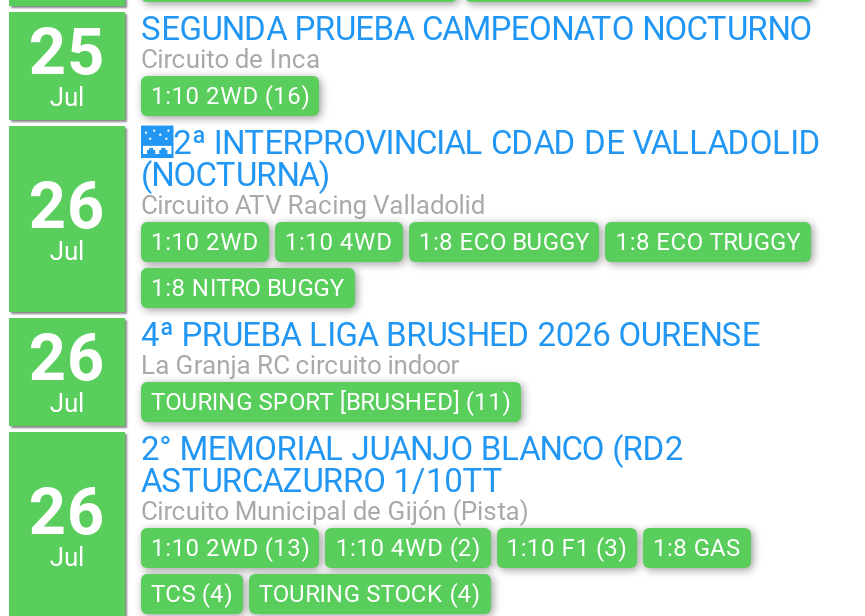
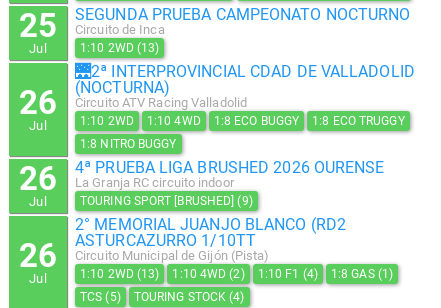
[151,82,310,110] 1:10 2WD (16) -> [80,41,159,55] 1:10 2WD (13)
[151,388,511,416] TOURING SPORT [BRUSHED] (11) -> [80,194,253,208] TOURING SPORT [BRUSHED] (9)
[506,534,740,562] 1:10 F1 (3) | 1:8 GAS -> [258,267,393,281] 1:10 F1 (4) | 1:8 GAS (1)
[151,580,480,608] TCS (4) TOURING STOCK (4) -> [80,290,244,304] TCS (5) TOURING STOCK (4)

